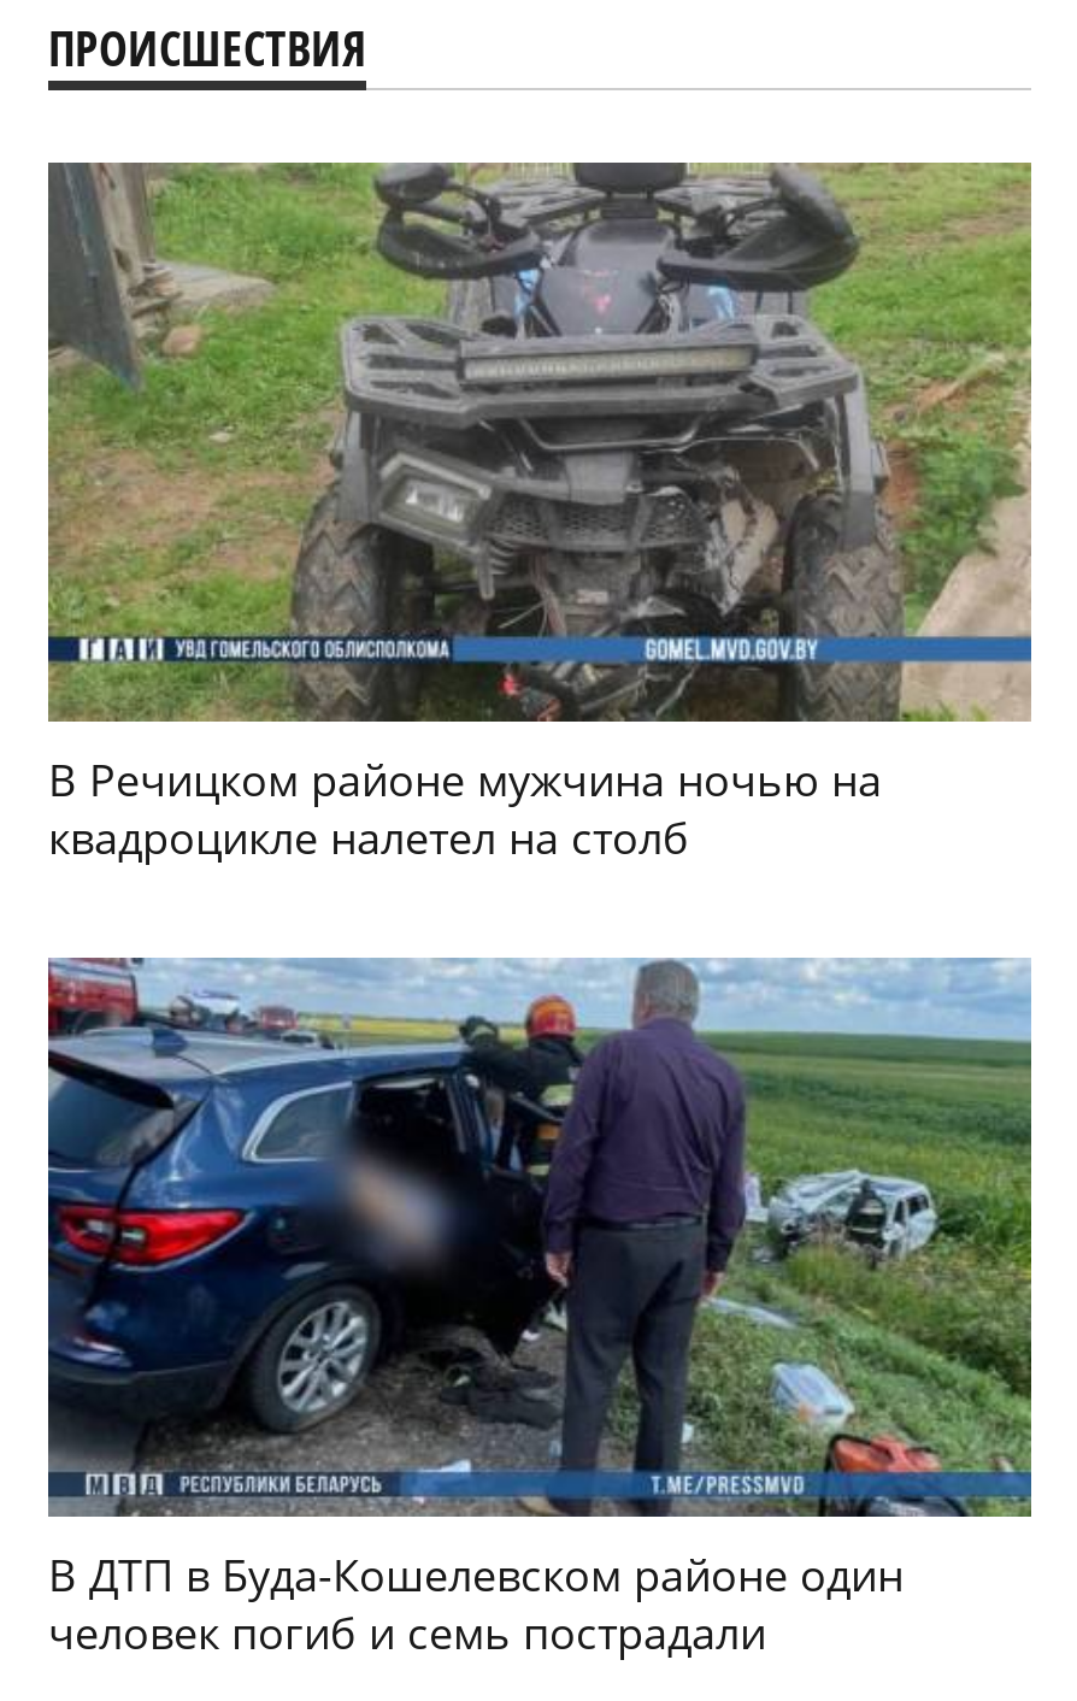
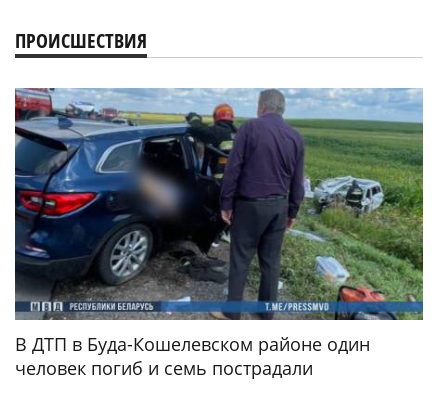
[46,160,1034,866] [image] | В Речицком районе мужчина ночью на | квадроцикле налетел на столб -> none

